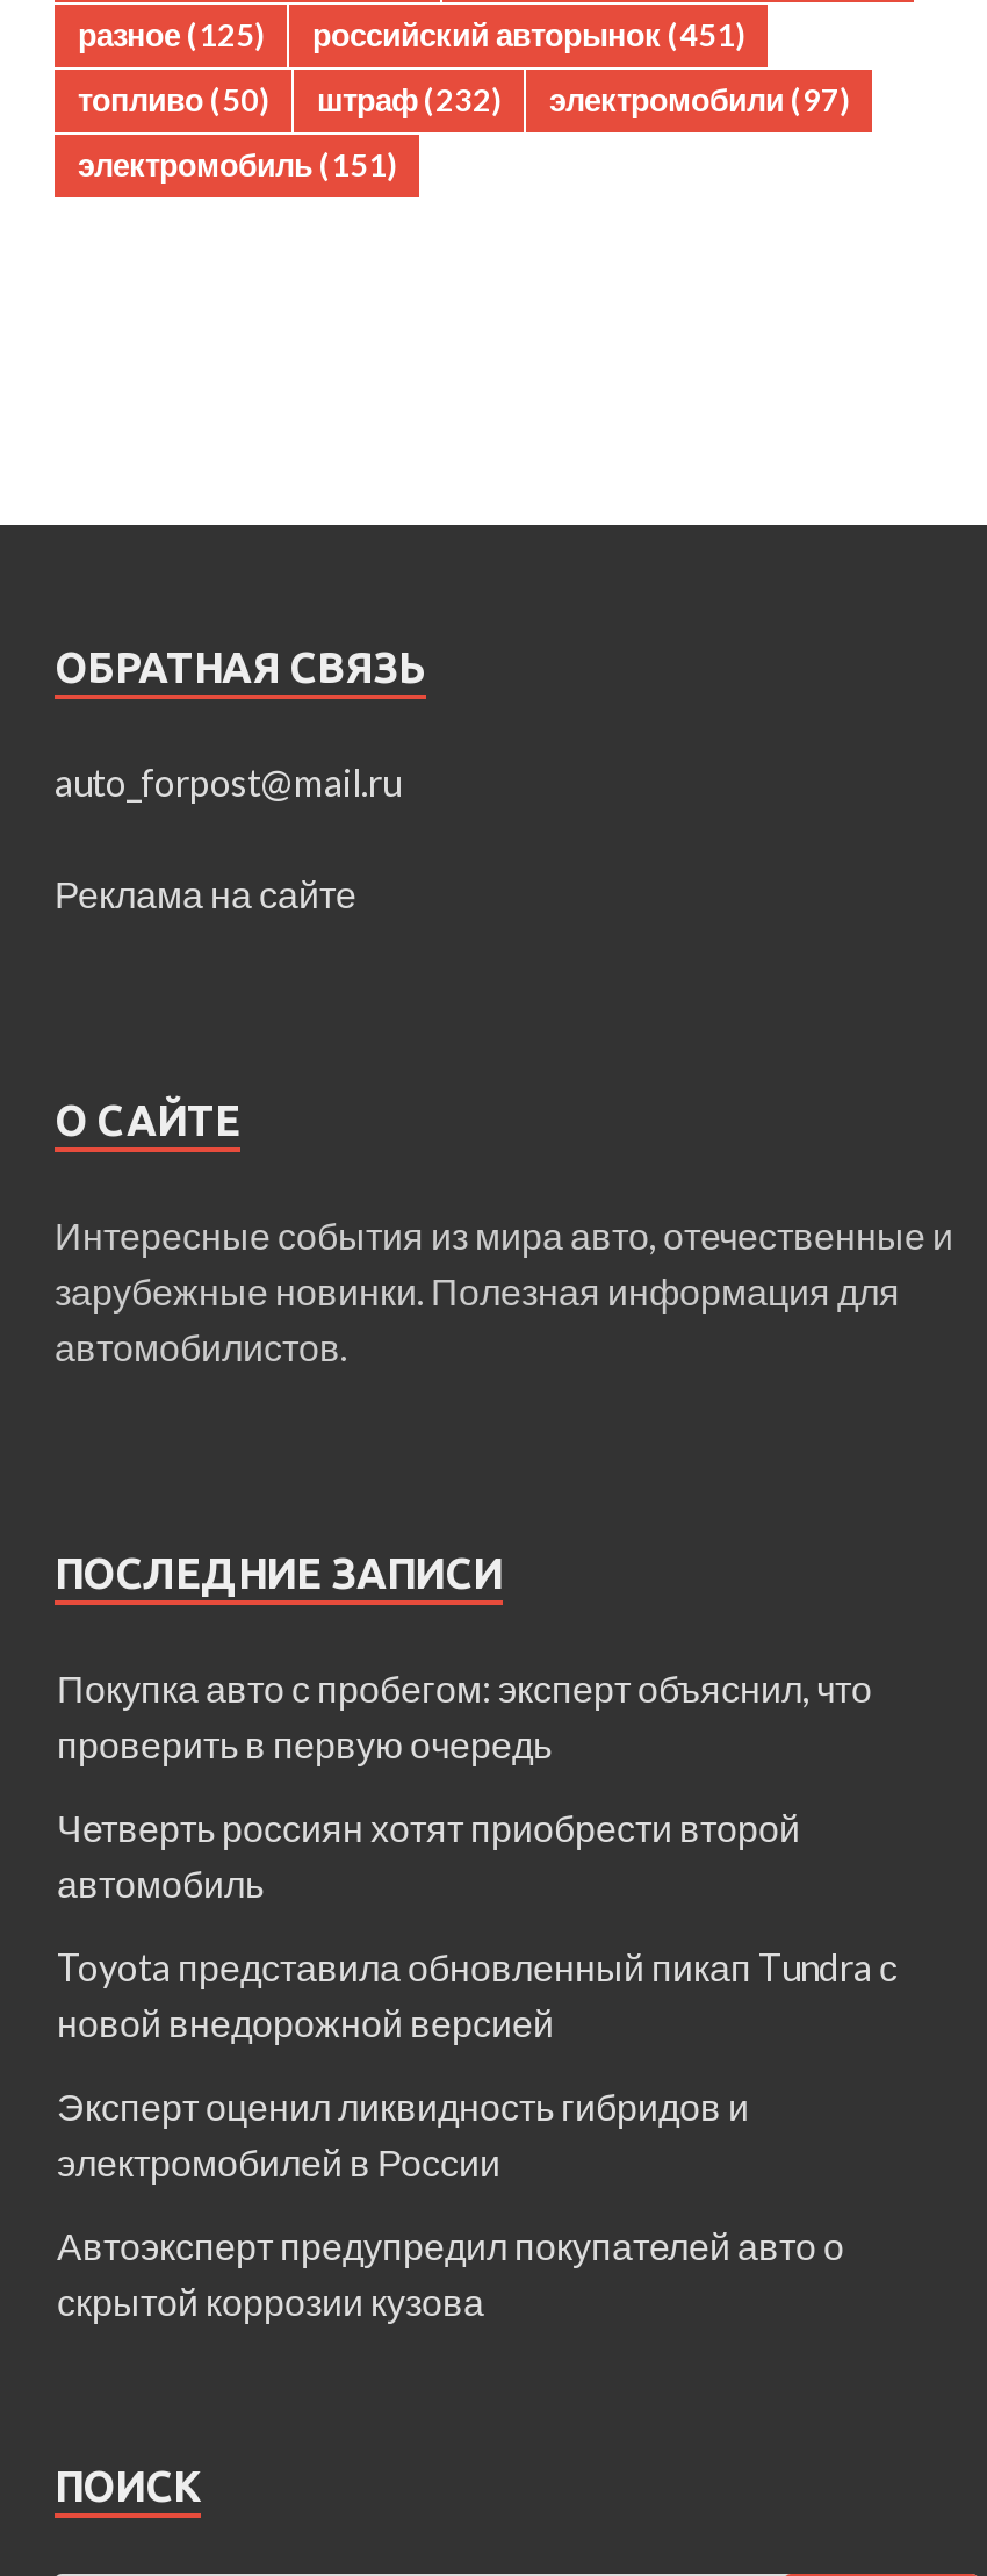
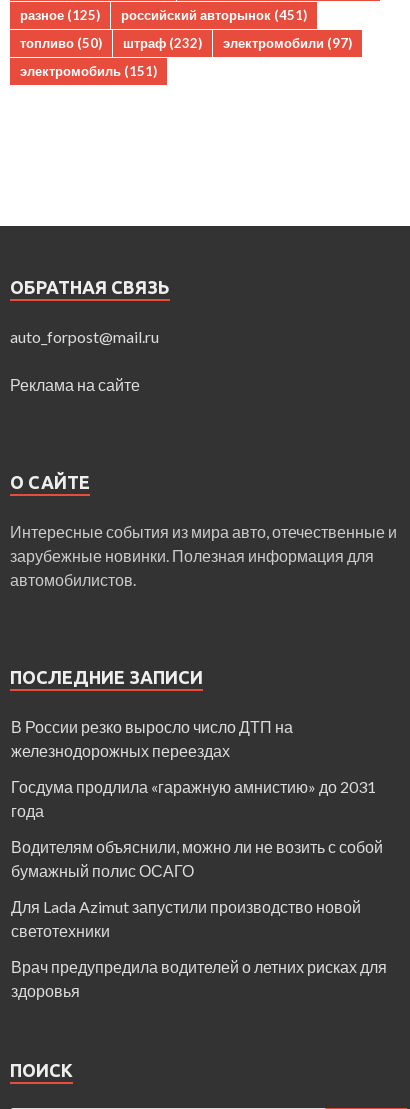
[57,1666,872,1766] Покупка авто с пробегом: эксперт объяснил, что | проверить в первую очередь -> [11,717,293,760] В России резко выросло число ДТП на | железнодорожных переездах
[57,1806,800,1906] Четверть россиян хотят приобрести второй | автомобиль -> [11,777,376,820] Госдума продлила «гаражную амнистию» до 2031 | года
[57,1945,898,2045] Toyota представила обновленный пикап Tundra с | новой внедорожной версией -> [11,837,383,880] Водителям объяснили, можно ли не возить с собой | бумажный полис ОСАГО
[57,2084,749,2184] Эксперт оценил ликвидность гибридов и | электромобилей в России -> [11,897,361,940] Для Lada Azimut запустили производство новой | светотехники
[57,2224,844,2324] Автоэксперт предупредил покупателей авто о | скрытой коррозии кузова -> [11,957,387,1000] Врач предупредила водителей о летних рисках для | здоровья

